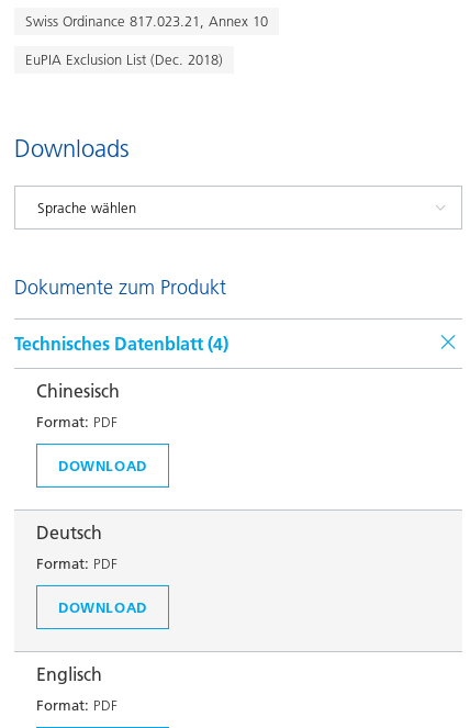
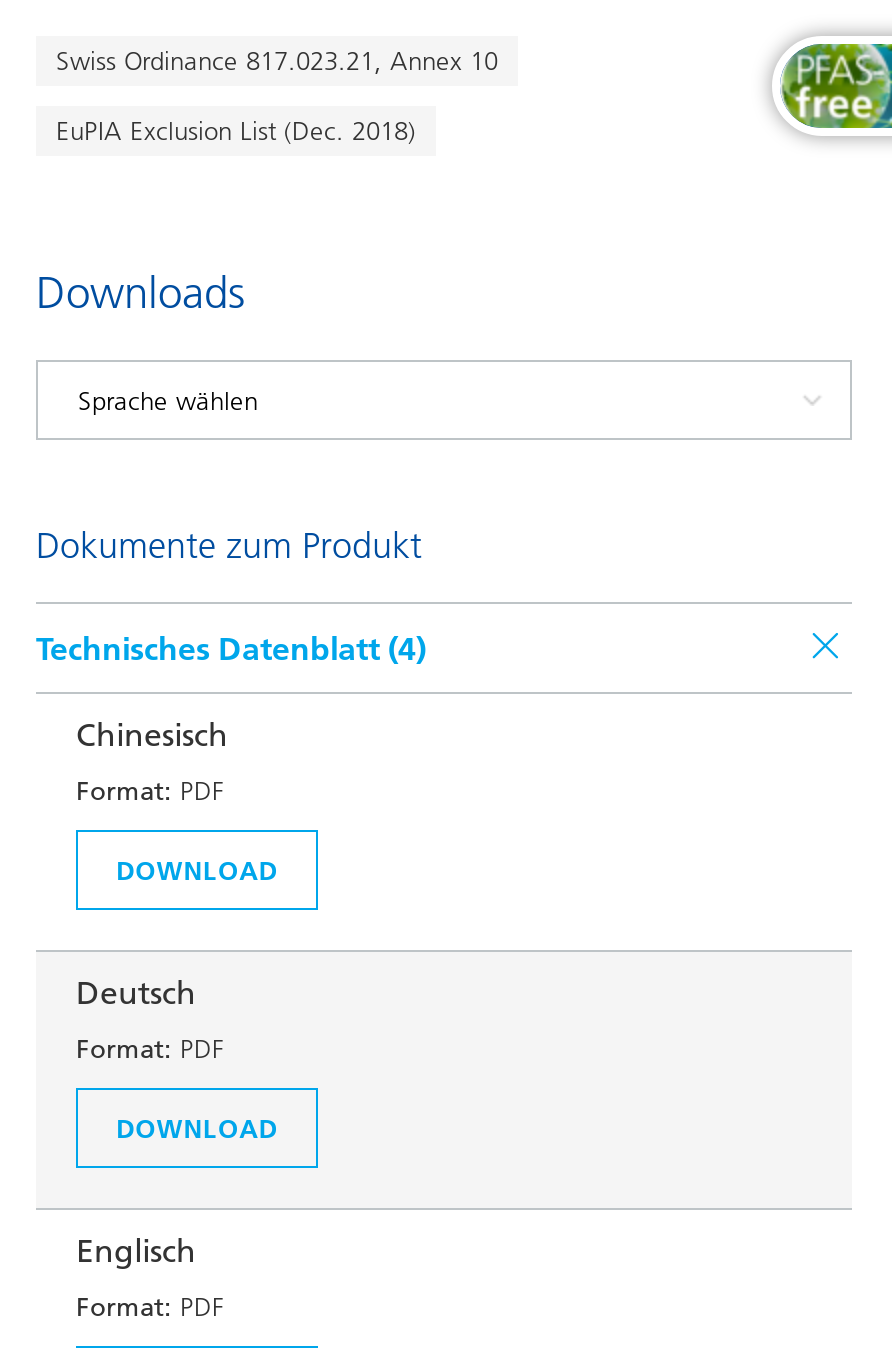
none -> [762,26,886,146] [image]

